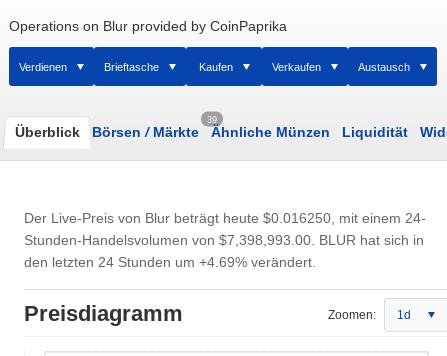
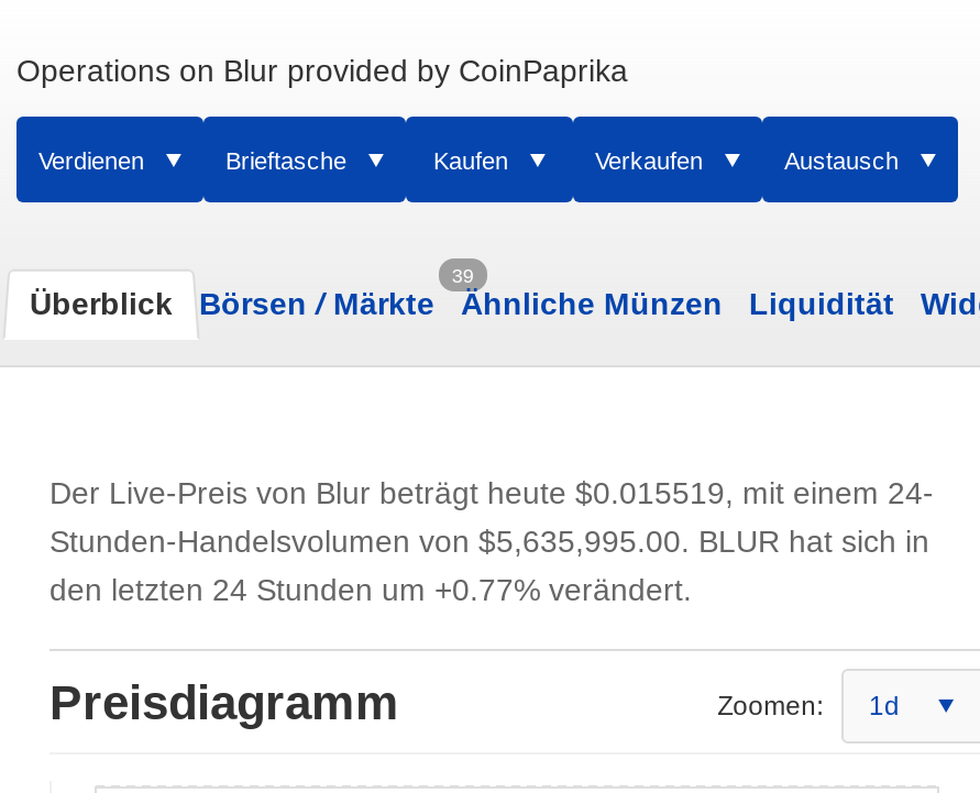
[24,210,426,226] Der Live-Preis von Blur beträgt heute $0.016250, mit einem 24- -> [49,475,934,510] Der Live-Preis von Blur beträgt heute $0.015519, mit einem 24-
[24,232,424,248] Stunden-Handelsvolumen von $7,398,993.00. BLUR hat sich in -> [49,524,929,559] Stunden-Handelsvolumen von $5,635,995.00. BLUR hat sich in
[24,254,316,270] den letzten 24 Stunden um +4.69% verändert. -> [49,572,692,607] den letzten 24 Stunden um +0.77% verändert.

